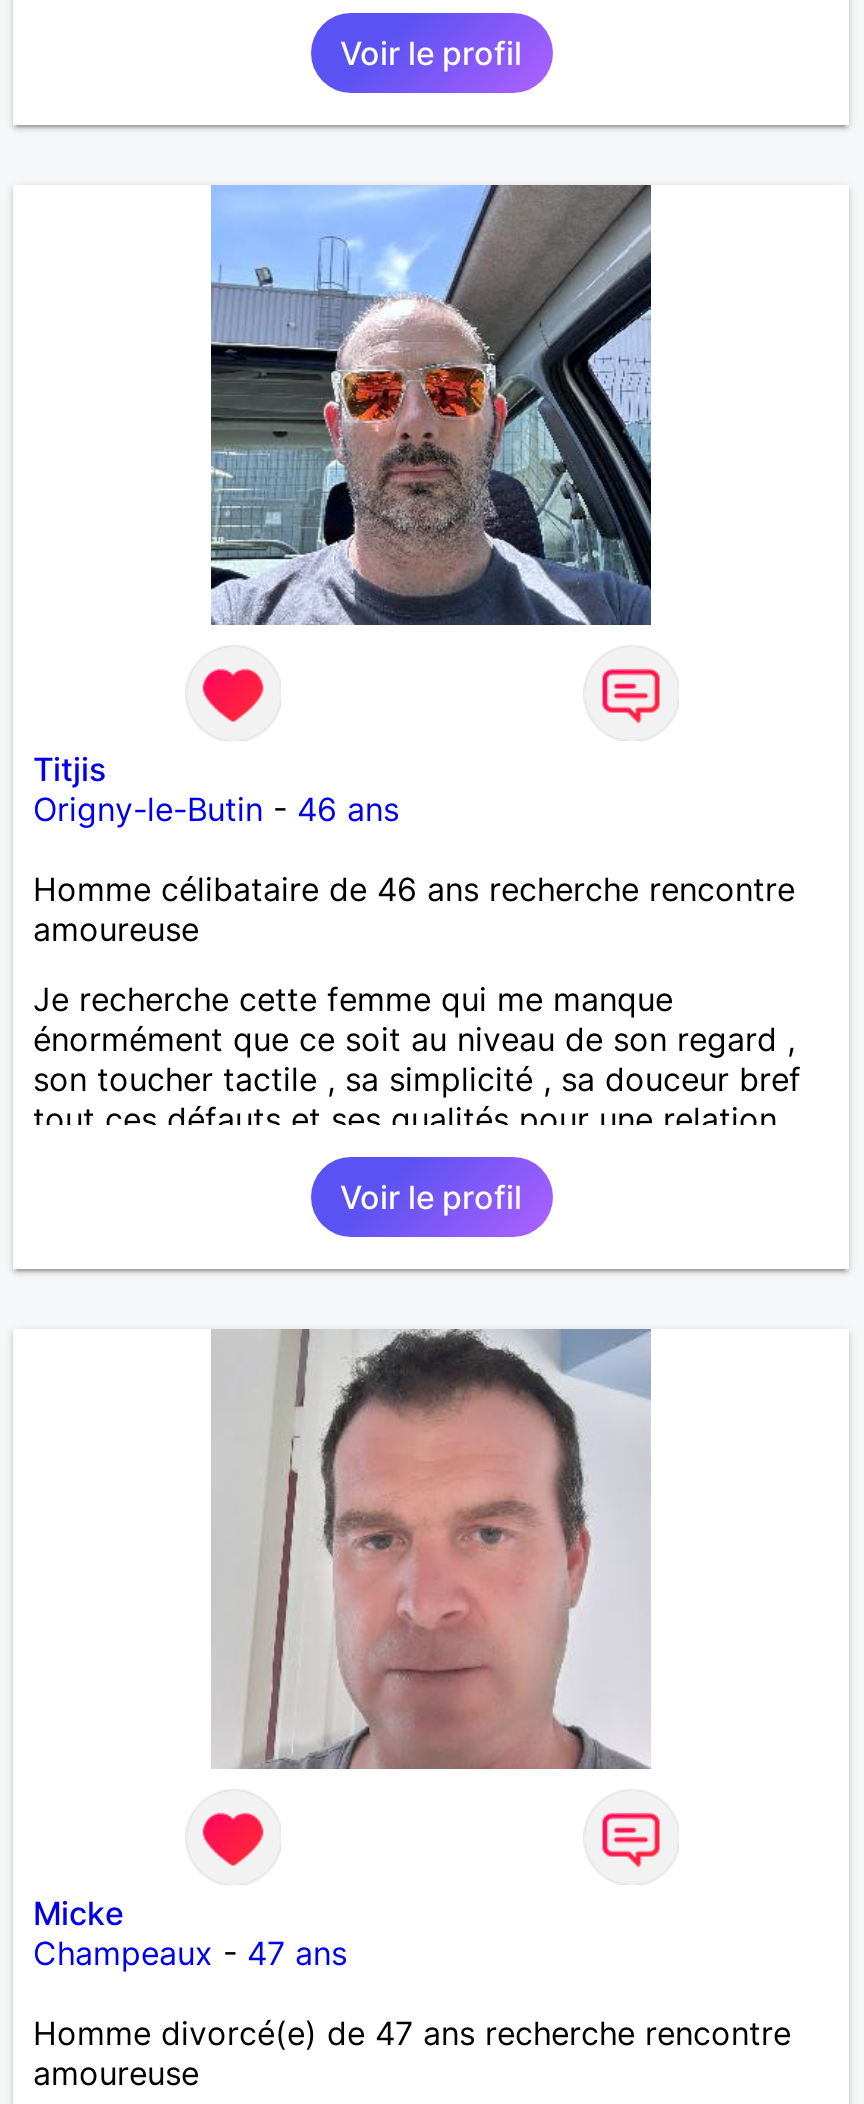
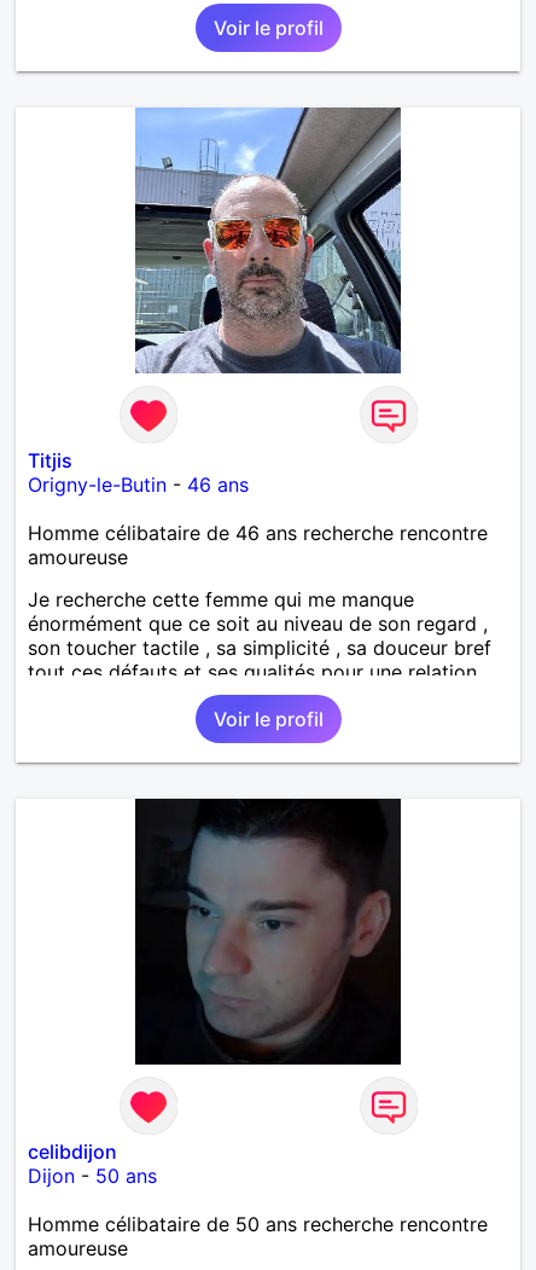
[211,1329,651,1771] [image] -> [134,798,402,1066] [image]
[33,1893,347,1973] Micke | Champeaux - 47 ans -> [28,1139,157,1188] celibdijon | Dijon - 50 ans
[33,2013,791,2053] Homme divorcé(e) de 47 ans recherche rencontre -> [28,1212,488,1236] Homme célibataire de 50 ans recherche rencontre

